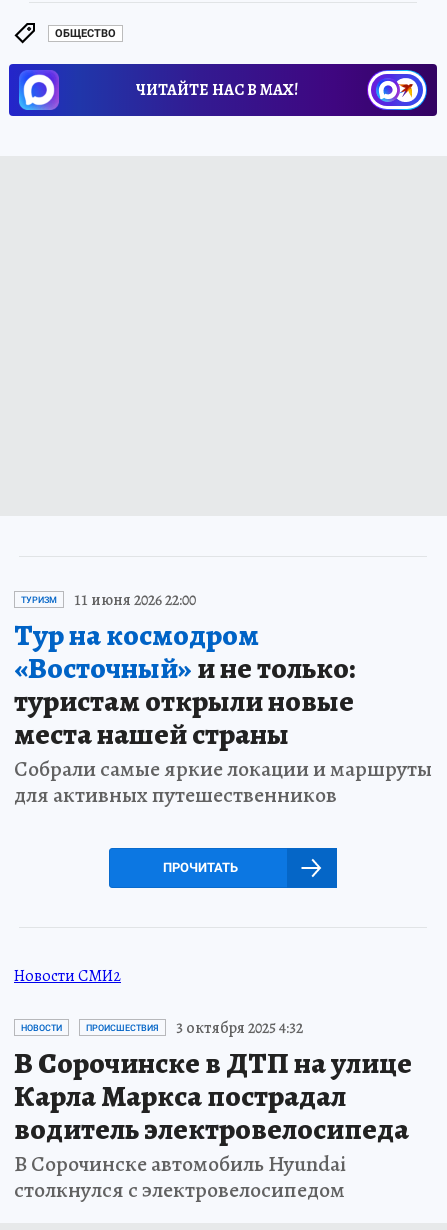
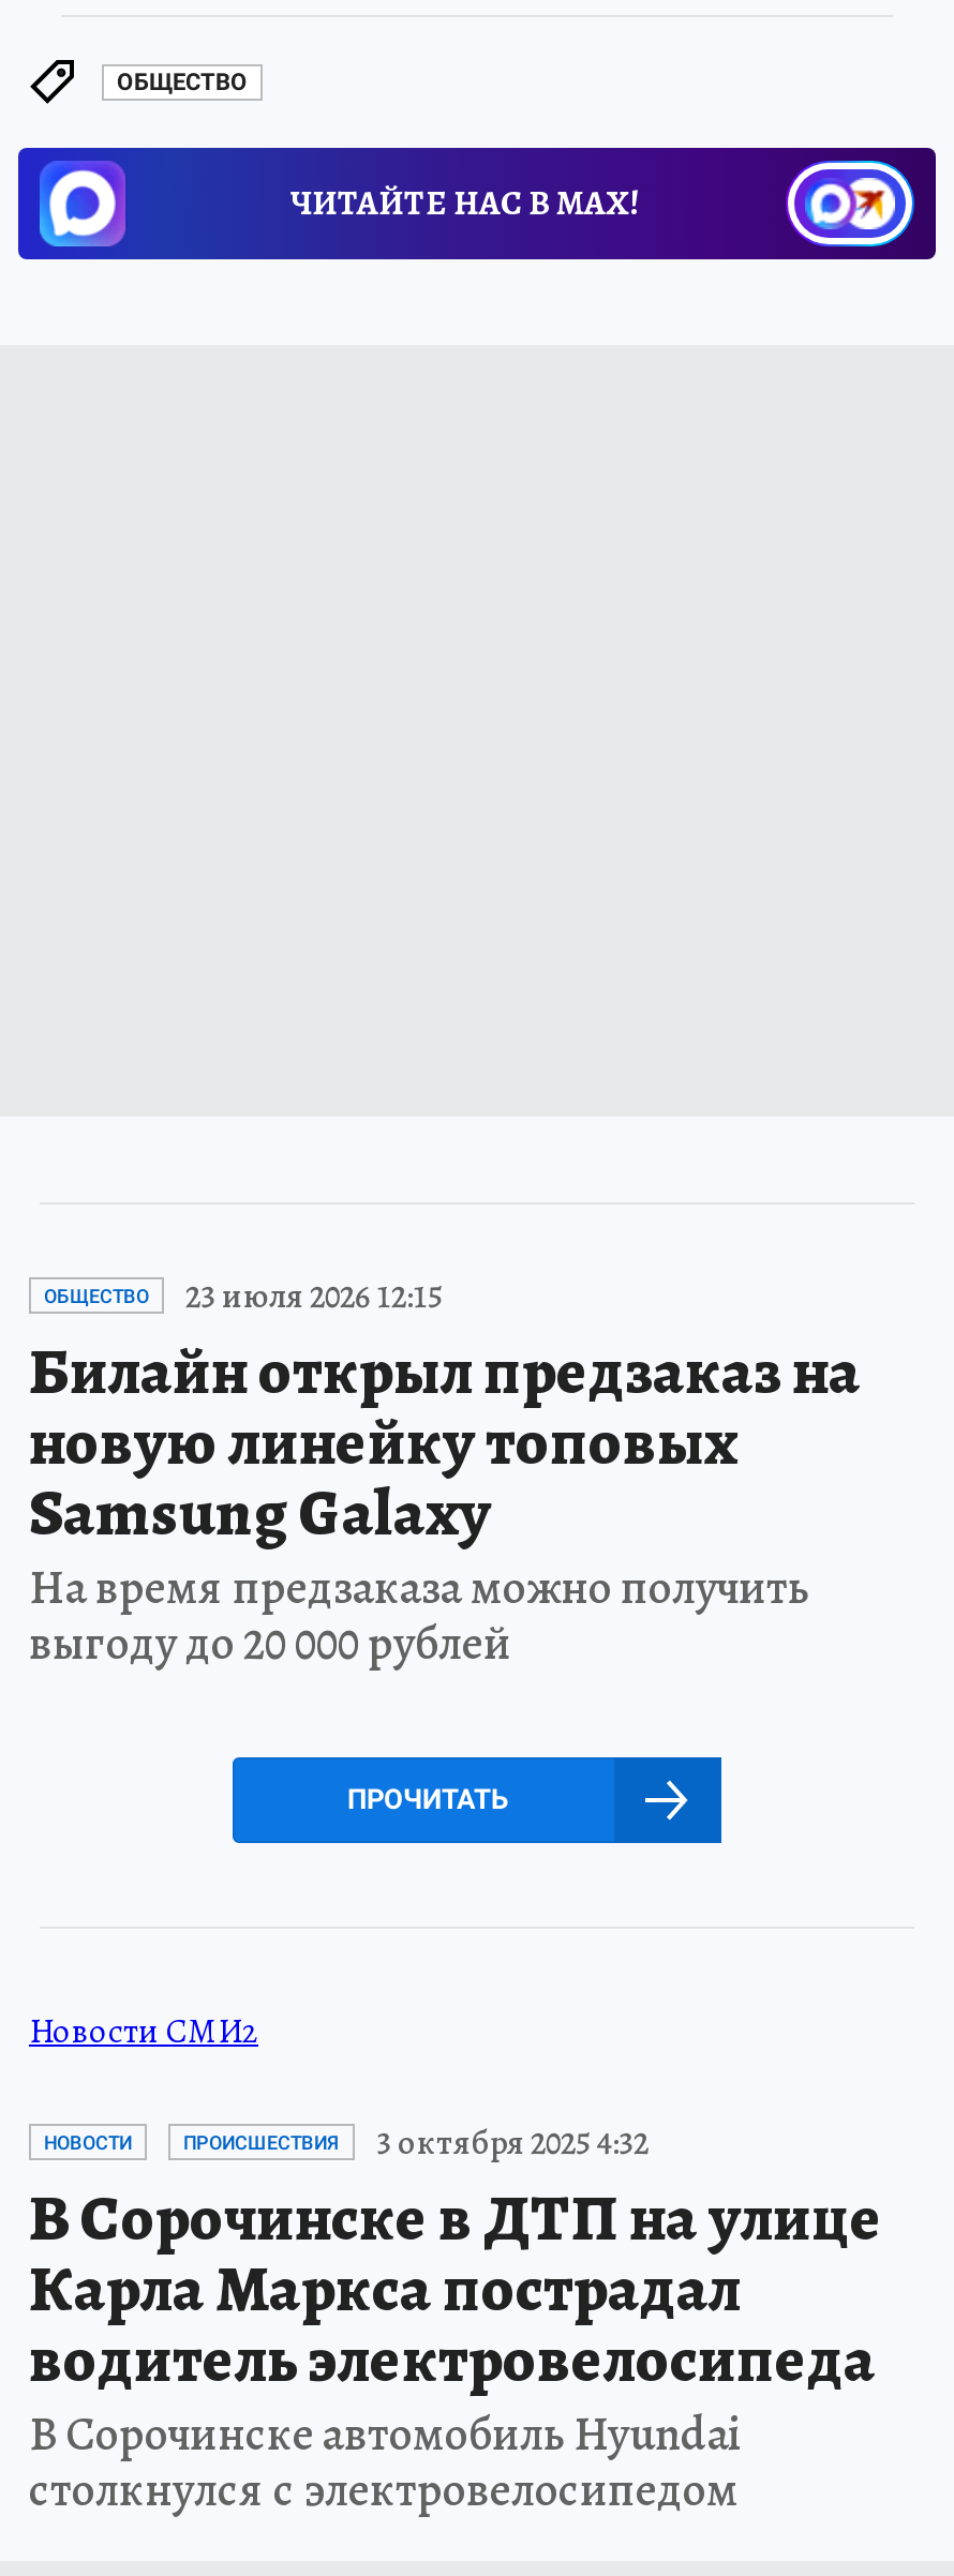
[14,588,432,809] ТУРИЗМ | 11 июня 2026 22:00 | Тур на космодром | «Восточный»и не только: | туристам открыли новые | места нашей страны | Собрали самые яркие локации и маршруты | для активных путешественников -> [29,1272,861,1675] ОБЩЕСТВО | 23 июля 2026 12:15 | Билайн открыл предзаказ на | новую линейку топовых | Samsung Galaxy | На время предзаказа можно получить | выгоду до 20 000 рублей

